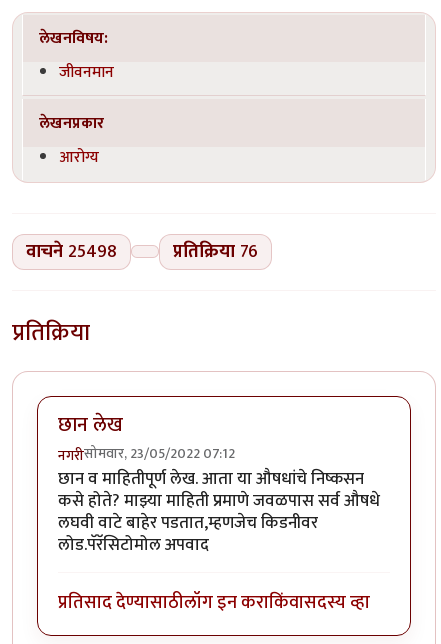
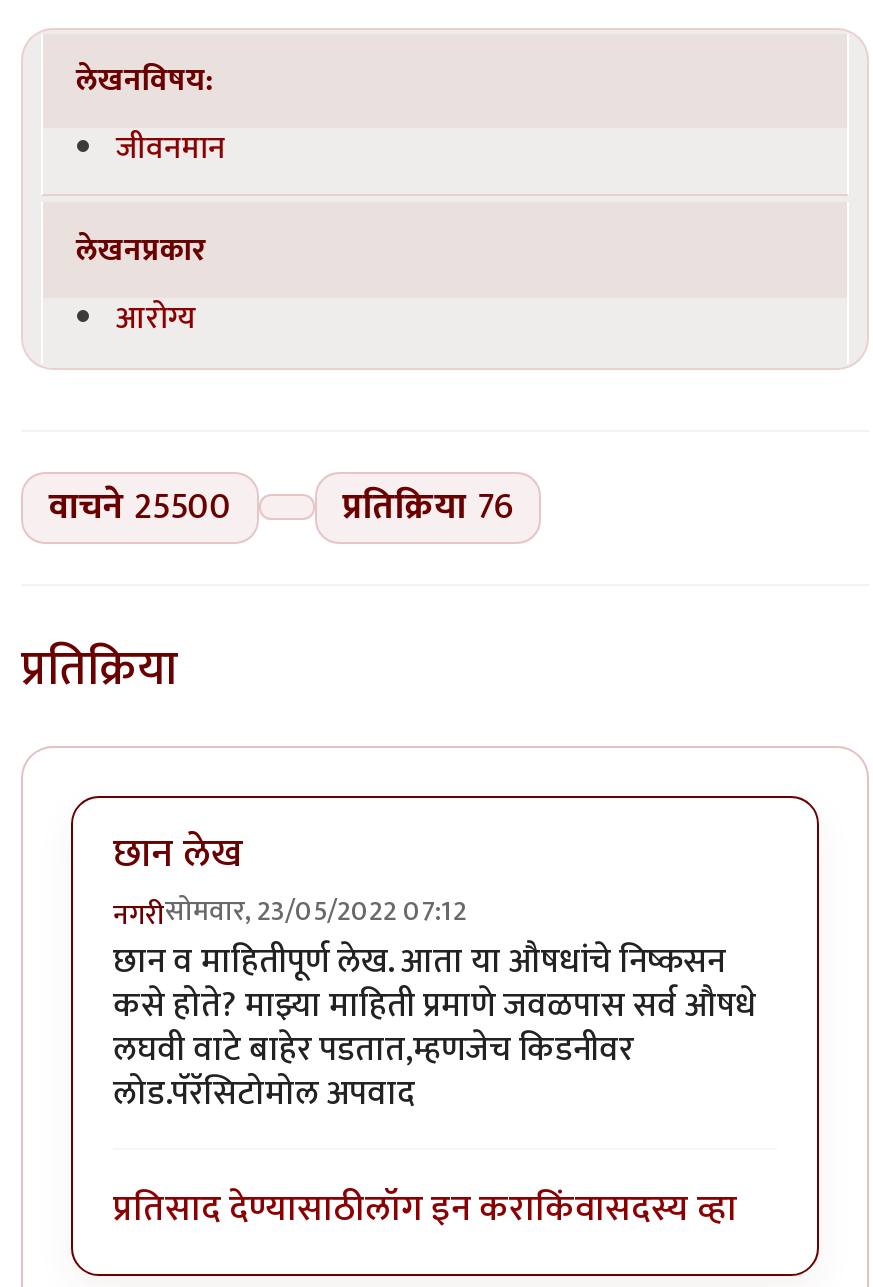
[26,236,117,267] वाचने 25498 -> [49,477,232,539] वाचने 25500

